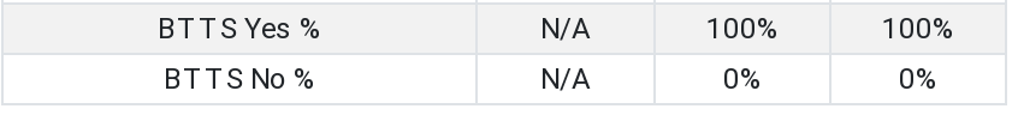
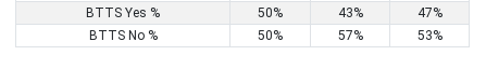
[540,12,954,46] N/A | 100% | 100% -> [258,5,442,20] 50% | 43% | 47%
[540,62,937,96] N/A | 0% | 0% -> [258,28,442,43] 50% | 57% | 53%

